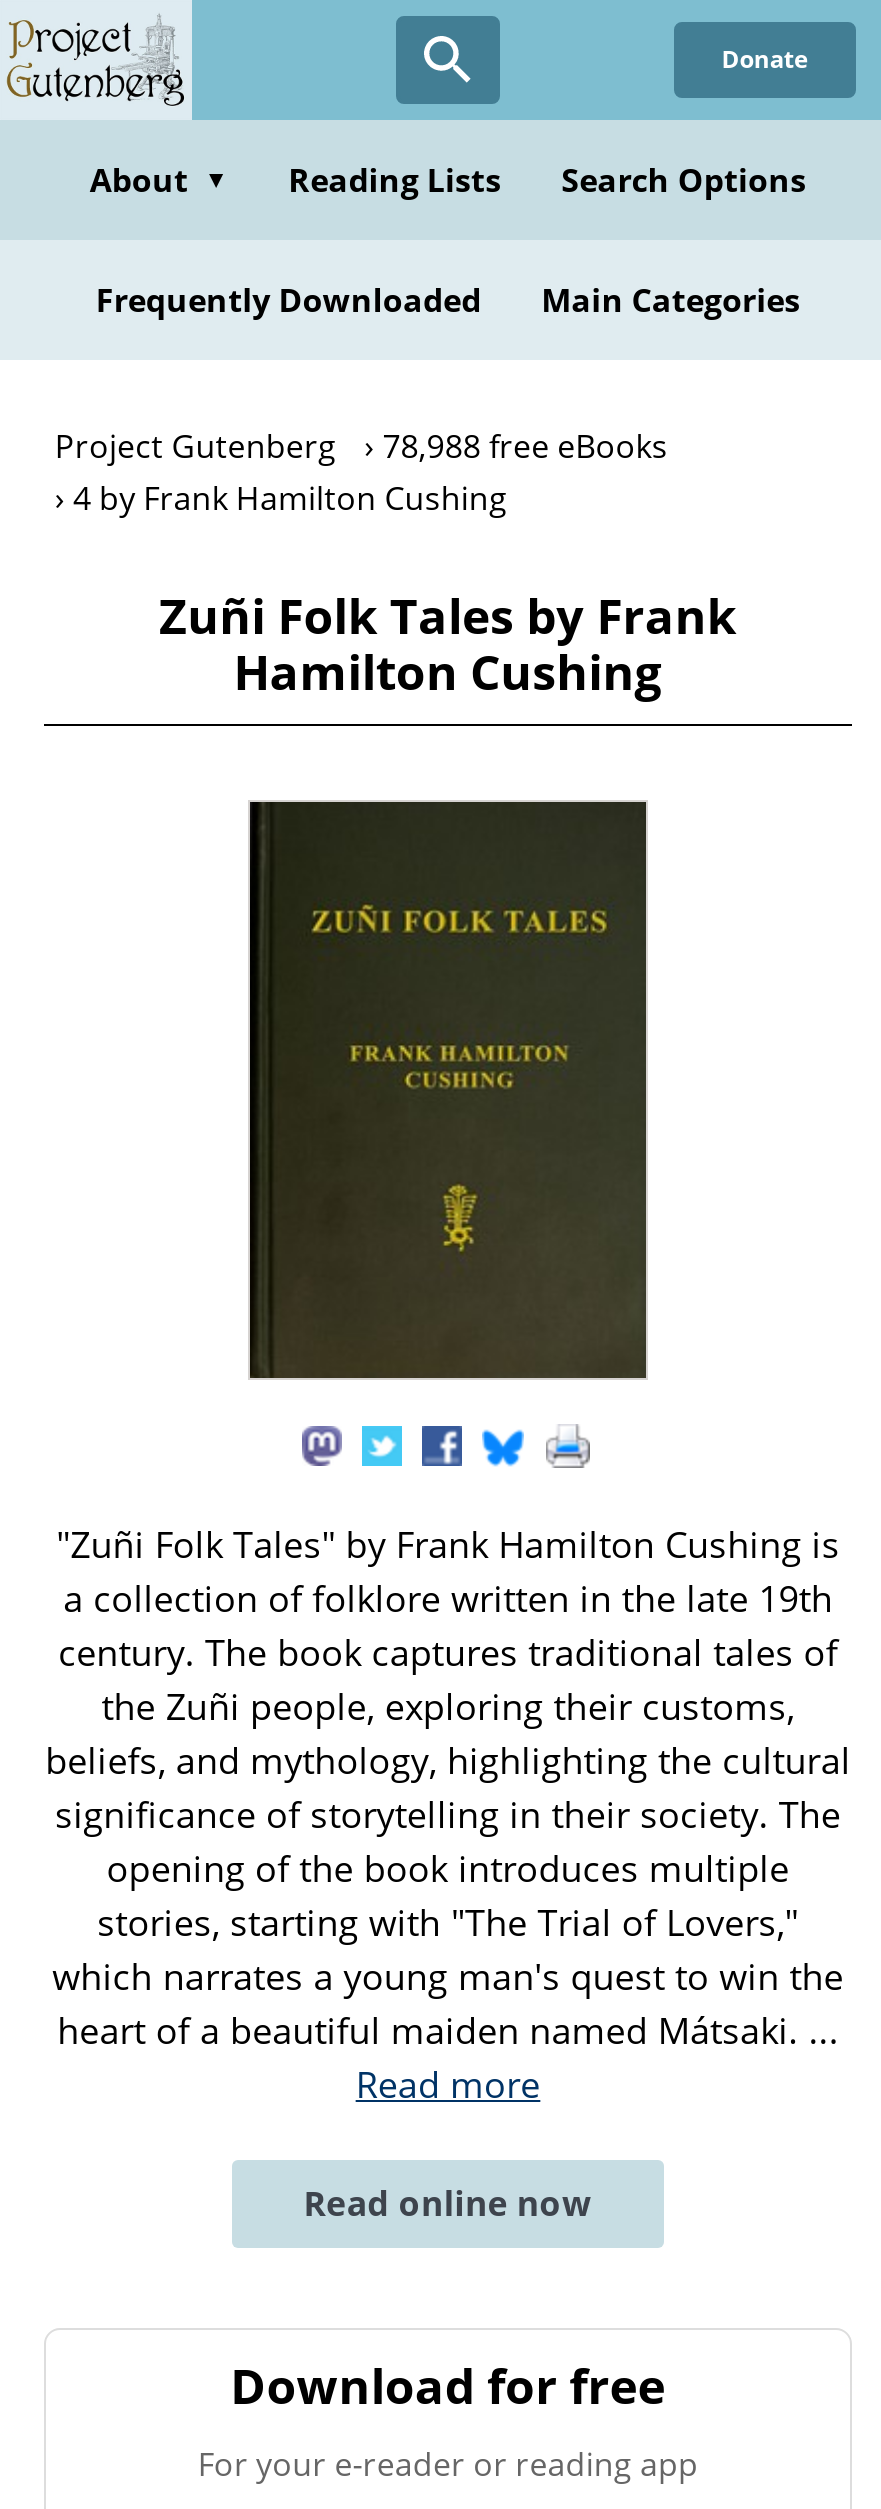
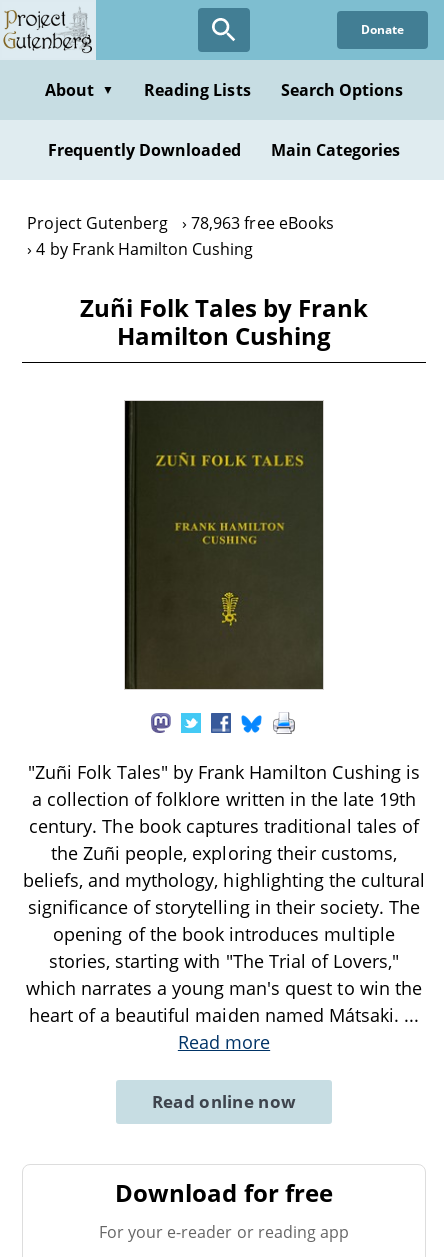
[55,424,668,468] Project Gutenberg 78,988 free eBooks -> [27,212,334,234] Project Gutenberg 78,963 free eBooks

